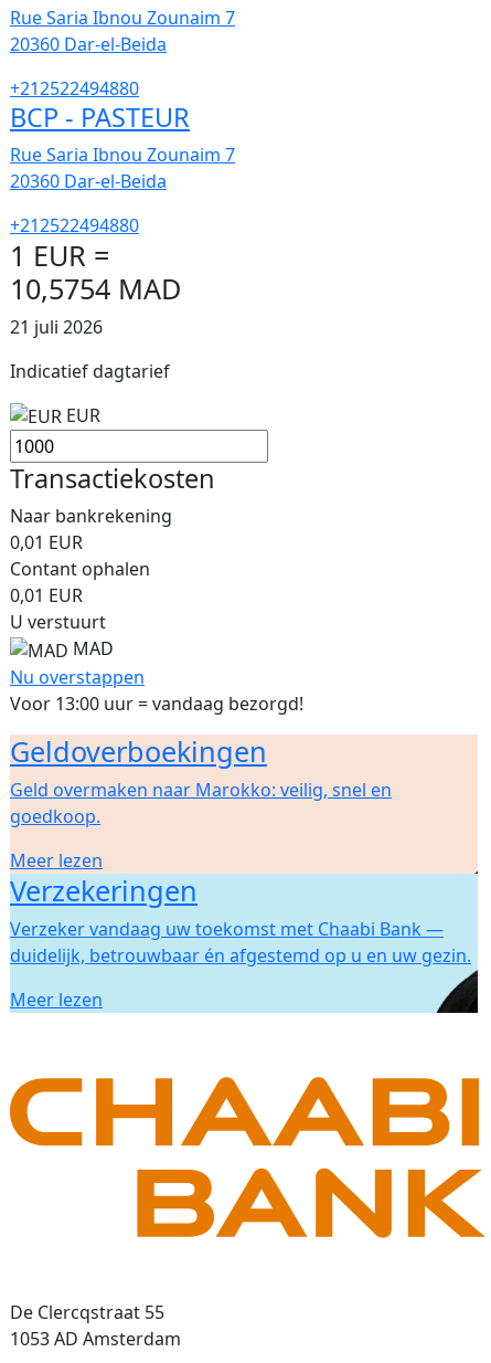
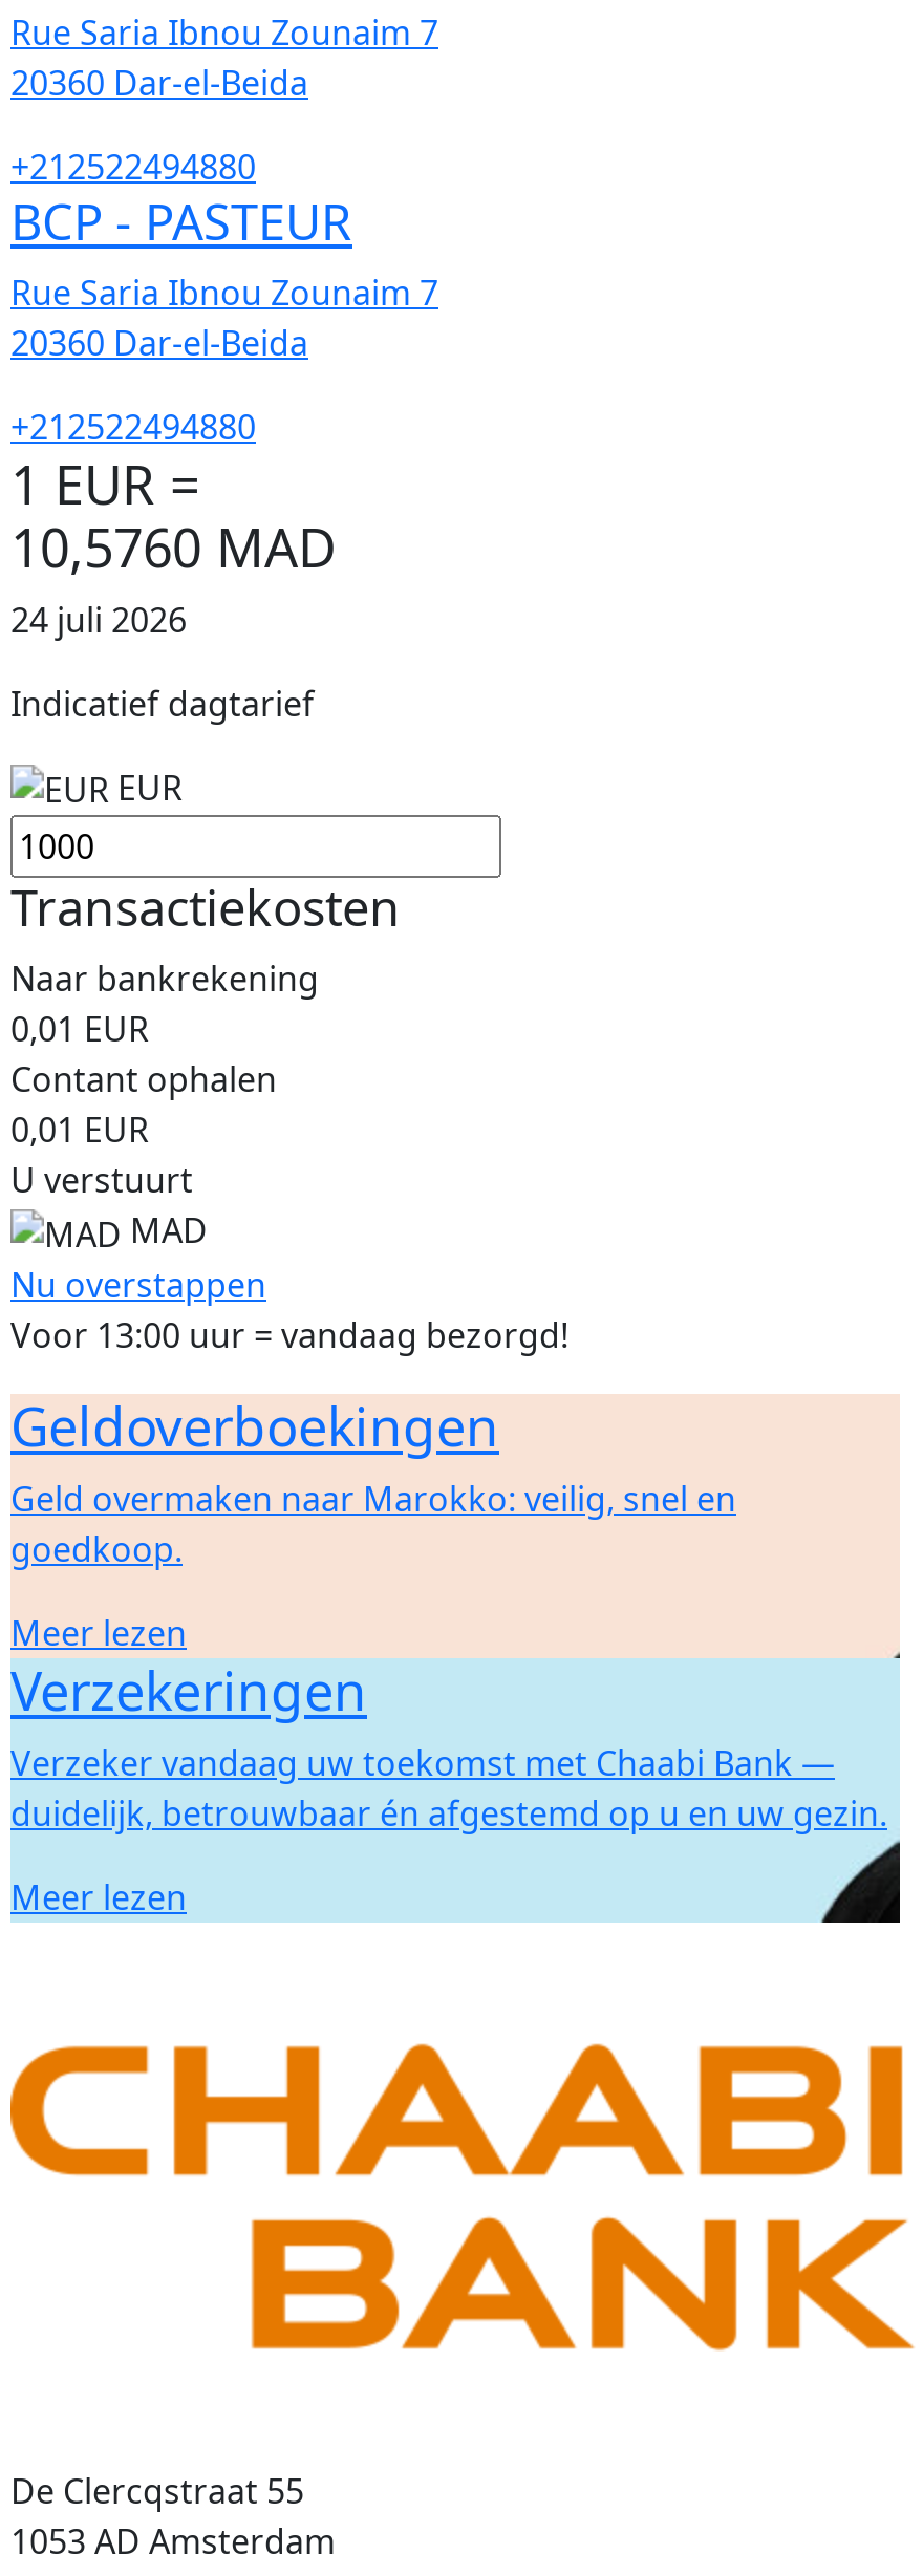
[10,269,181,307] 10,5754 MAD -> [10,510,336,581] 10,5760 MAD
[10,314,103,339] 21 juli 2026 -> [10,596,187,642] 24 juli 2026

